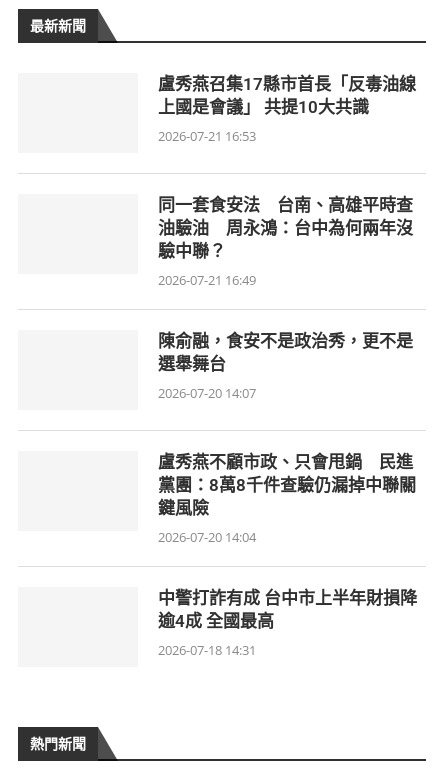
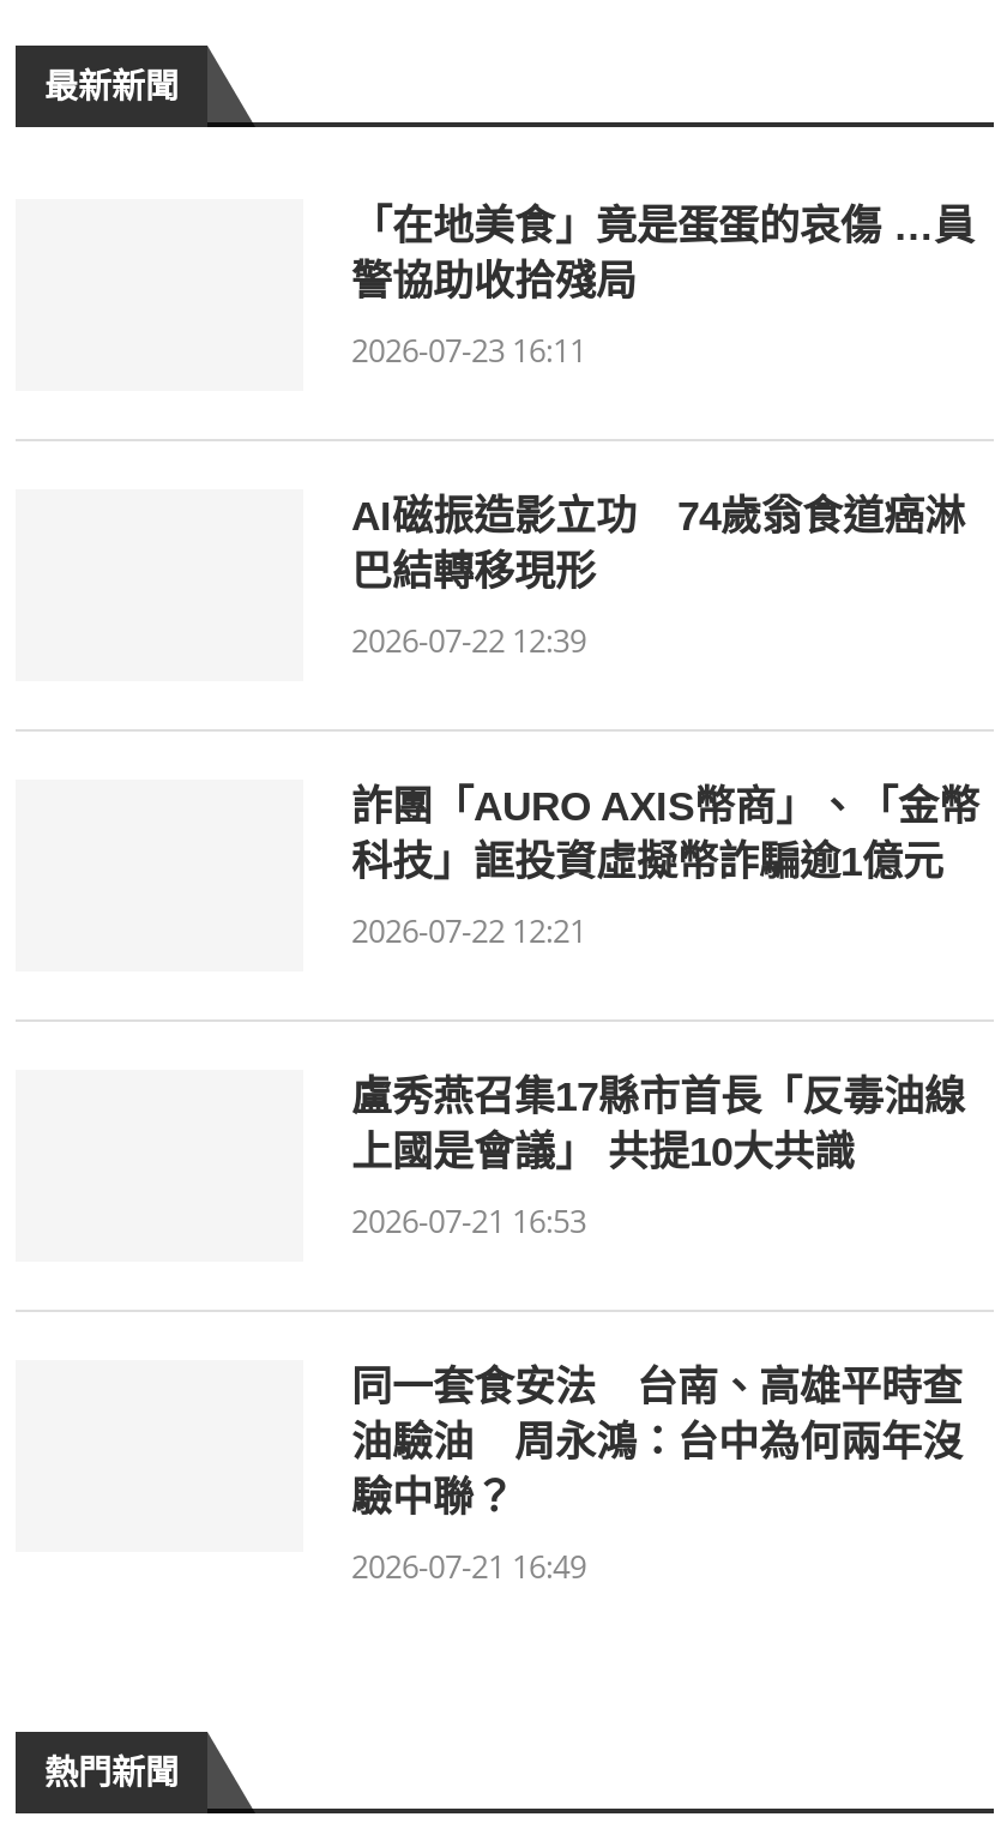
none -> [351,204,975,372] 「在地美食」竟是蛋蛋的哀傷 …員 | 警協助收拾殘局 | 2026-07-23 16:11
none -> [351,495,965,663] AI磁振造影立功 74歲翁食道癌淋 | 巴結轉移現形 | 2026-07-22 12:39
none -> [351,785,979,953] 詐團「AURO AXIS幣商」、「金幣 | 科技」誆投資虛擬幣詐騙逾1億元 | 2026-07-22 12:21
moved [158,74,416,289] -> [351,1075,965,1588]: 盧秀燕召集17縣市首長「反毒油線 | 上國是會議」 共提10大共識 | 2026-07-21 16:53 | 同一套食安法 台南、高雄平時查 | 油驗油 周永鴻：台中為何兩年沒 | 驗中聯？ | 2026-07-21 16:49
[158,331,417,659] 陳俞融，食安不是政治秀，更不是 | 選舉舞台 | 2026-07-20 14:07 | 盧秀燕不顧市政、只會甩鍋 民進 | 黨團：8萬8千件查驗仍漏掉中聯關 | 鍵風險 | 2026-07-20 14:04 | 中警打詐有成 台中市上半年財損降 | 逾4成 全國最高 | 2026-07-18 14:31 -> none

